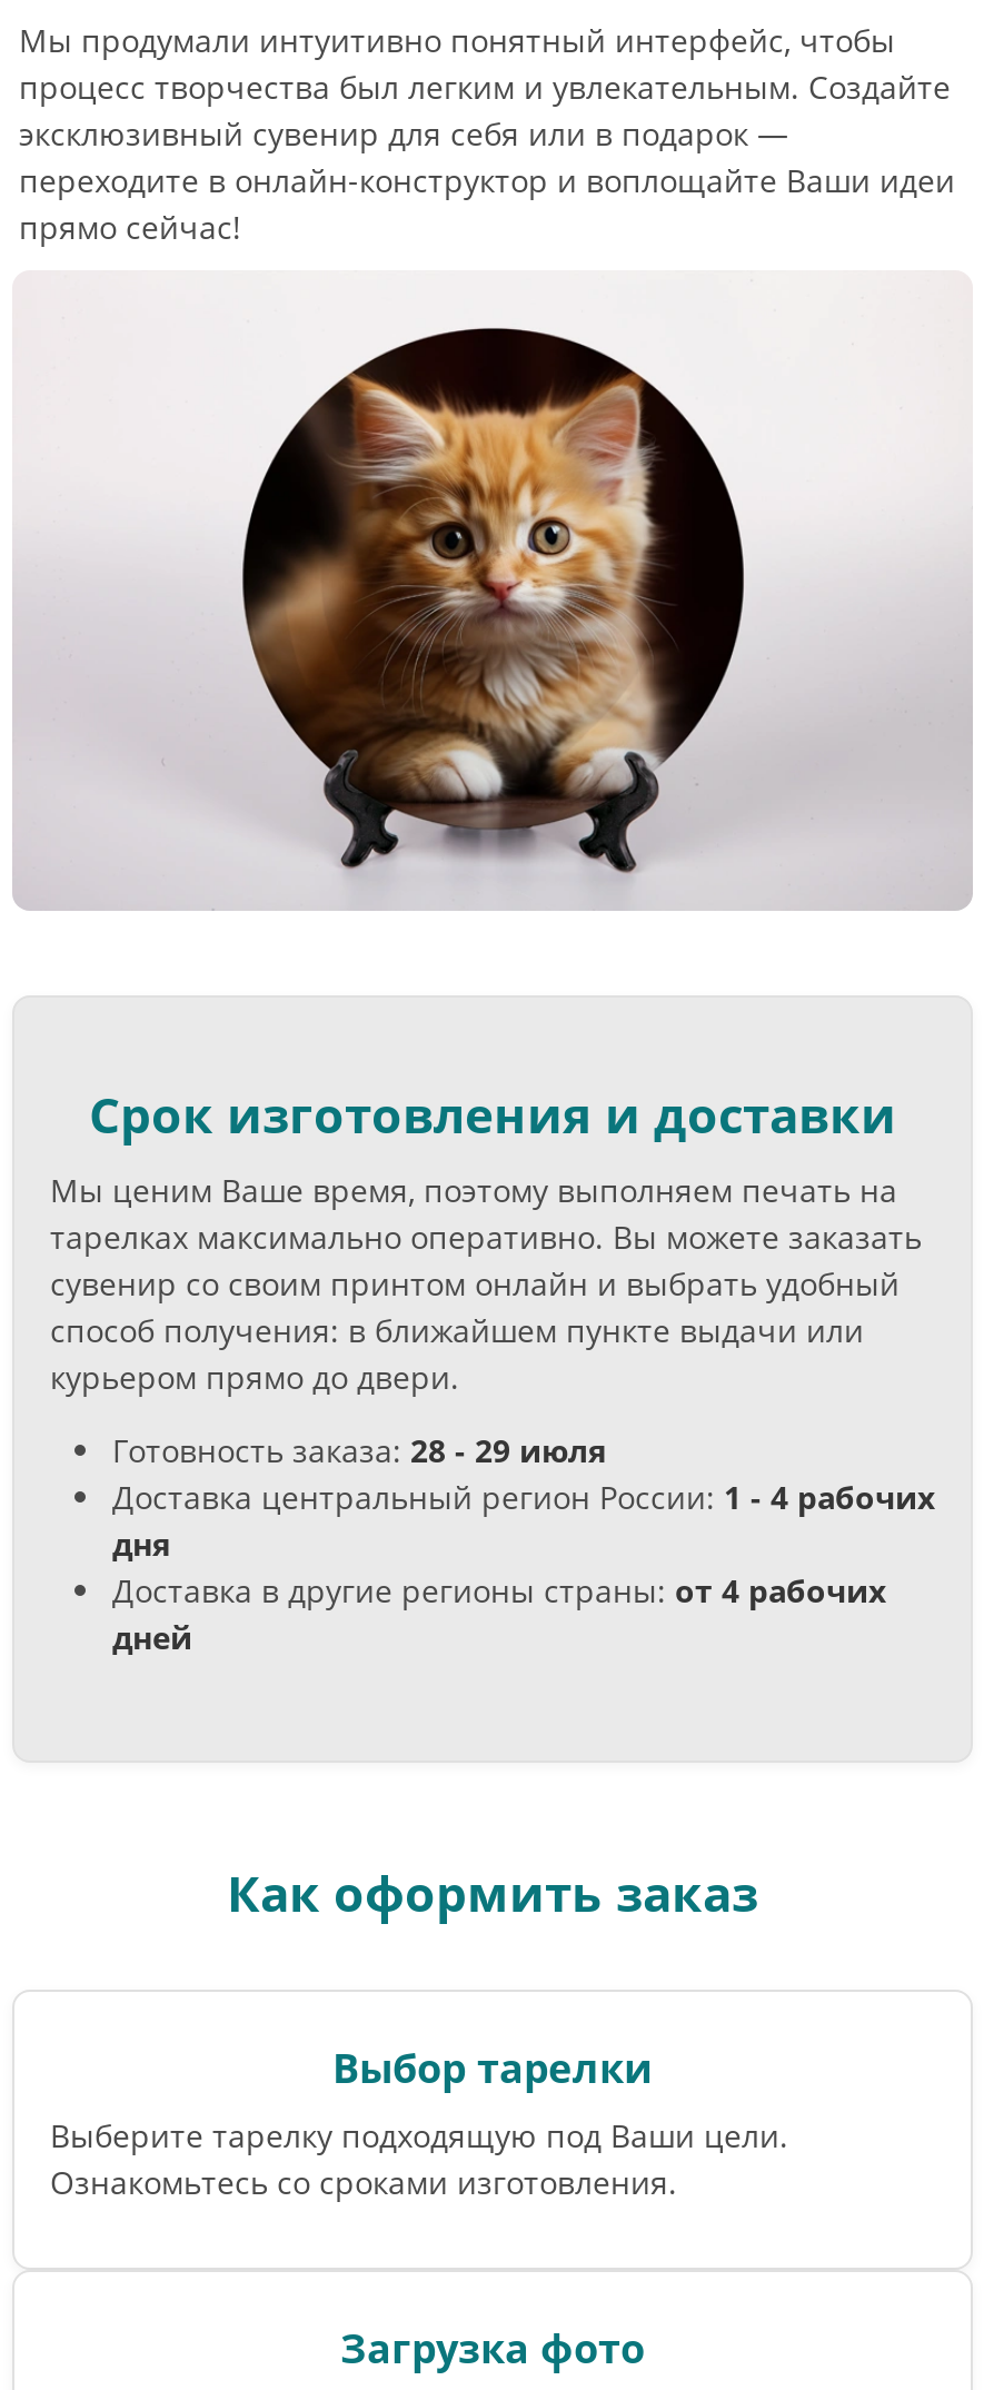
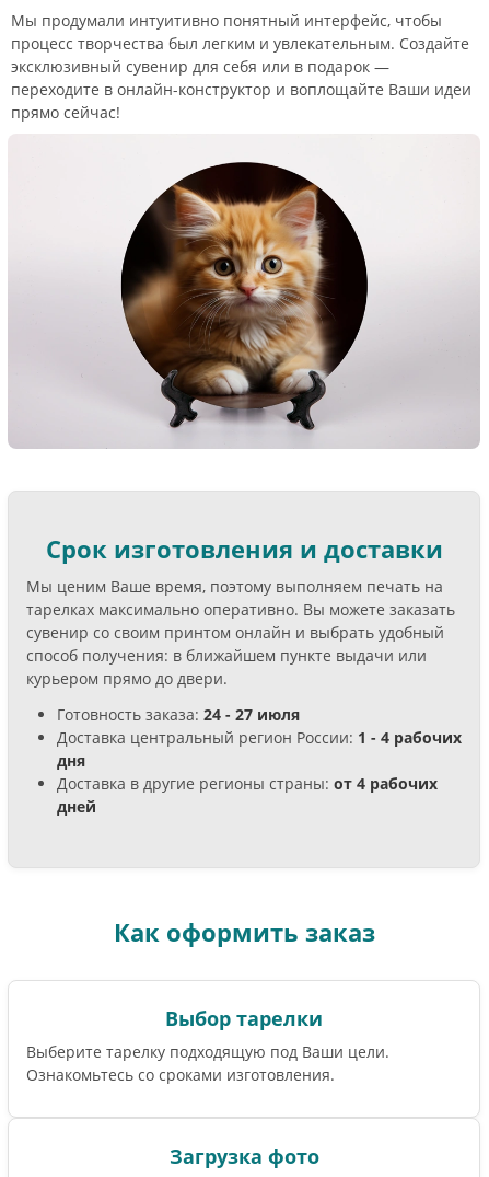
[112,1430,606,1472] Готовность заказа: 28 - 29 июля -> [57,705,300,725] Готовность заказа: 24 - 27 июля

